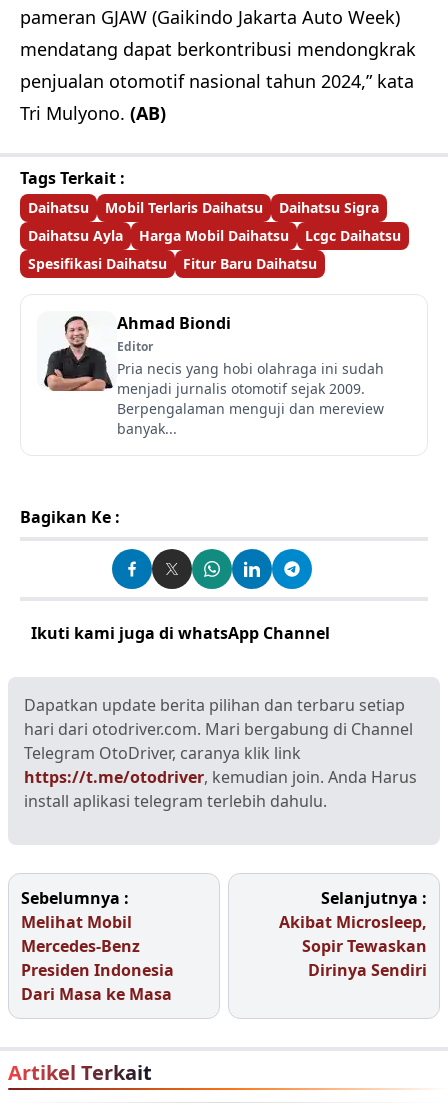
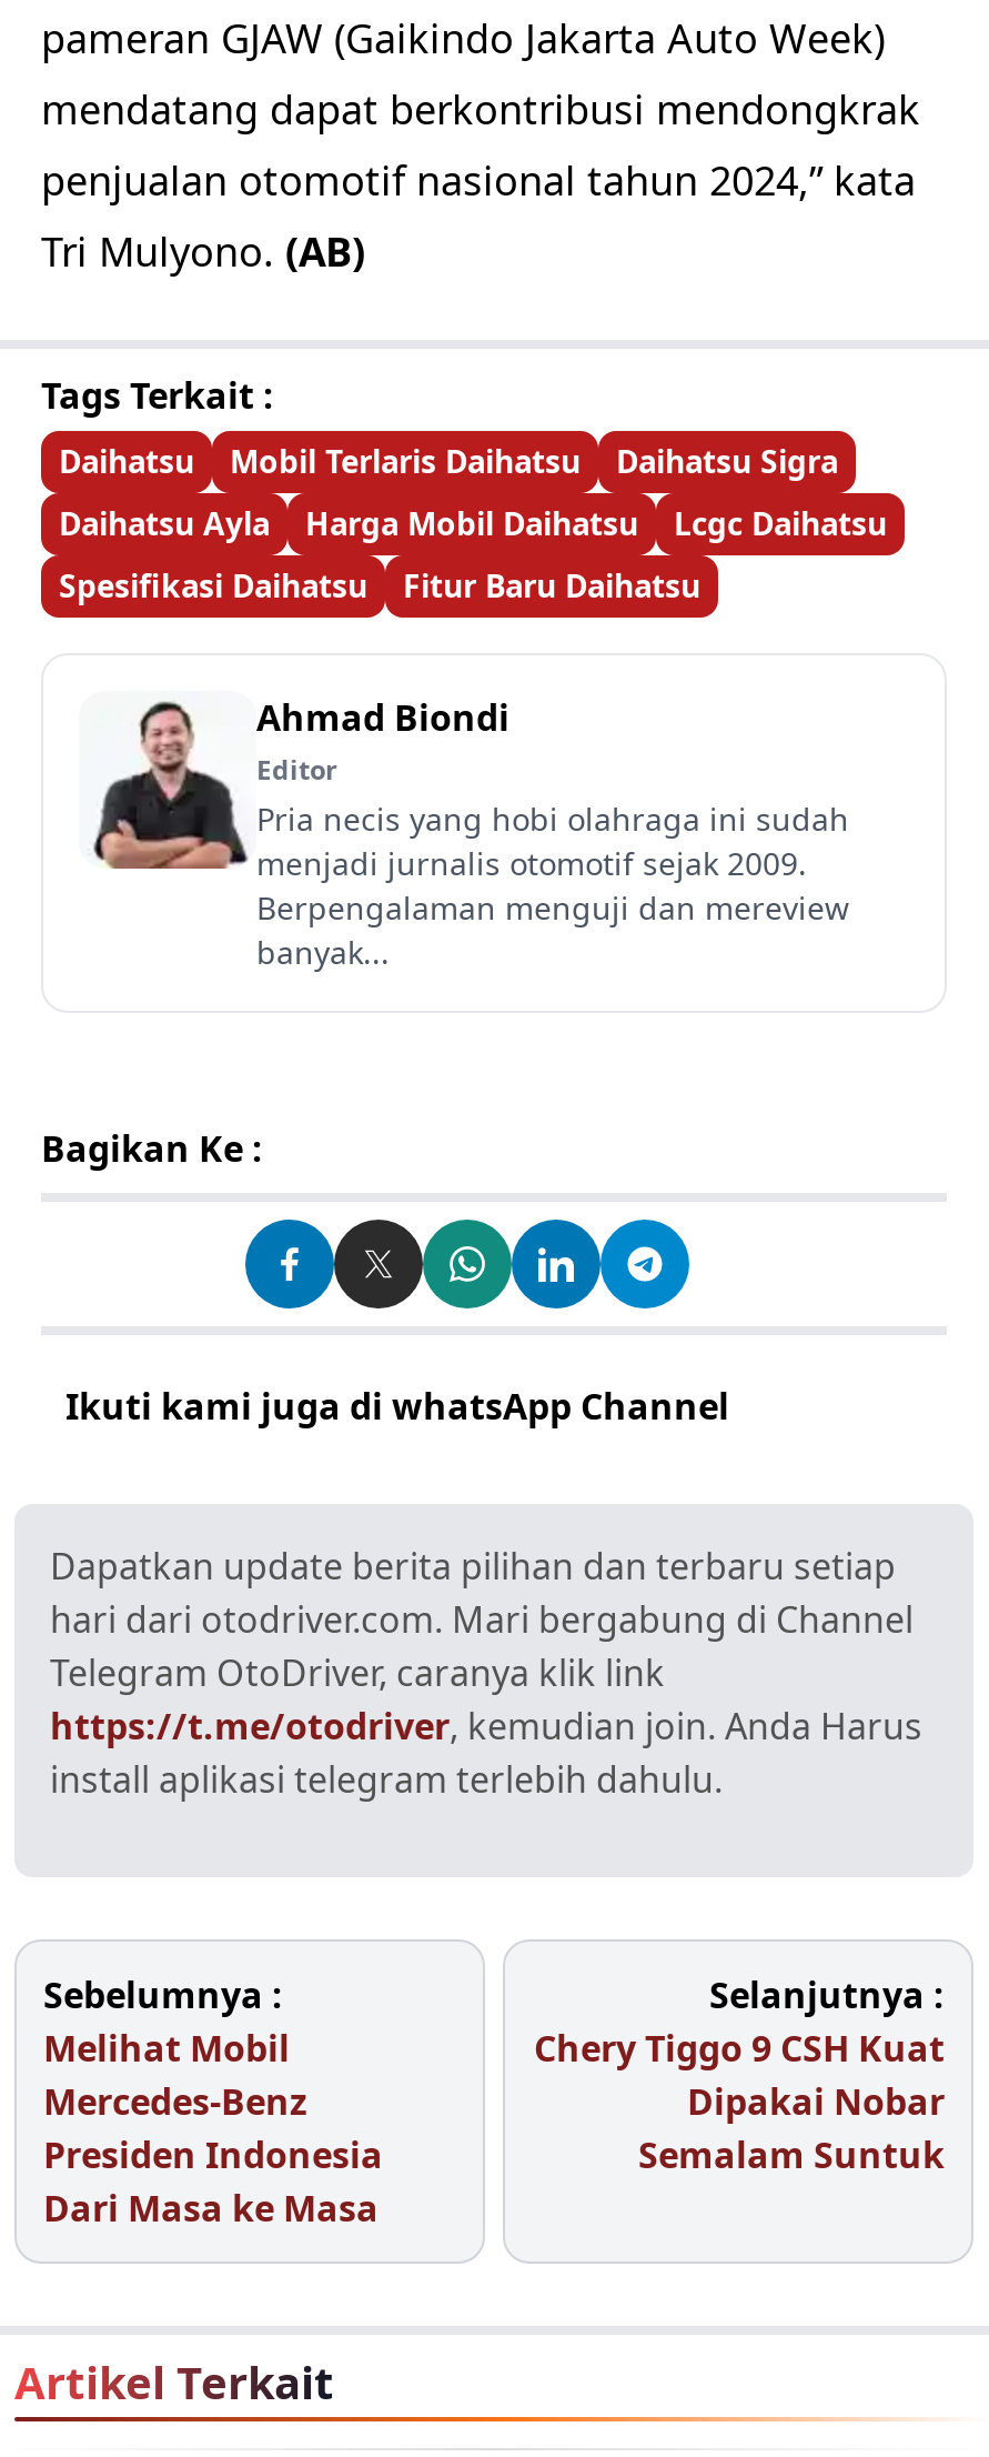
[279,911,427,981] Akibat Microsleep, | Sopir Tewaskan | Dirinya Sendiri -> [534,2024,945,2179] Chery Tiggo 9 CSH Kuat | Dipakai Nobar | Semalam Suntuk

